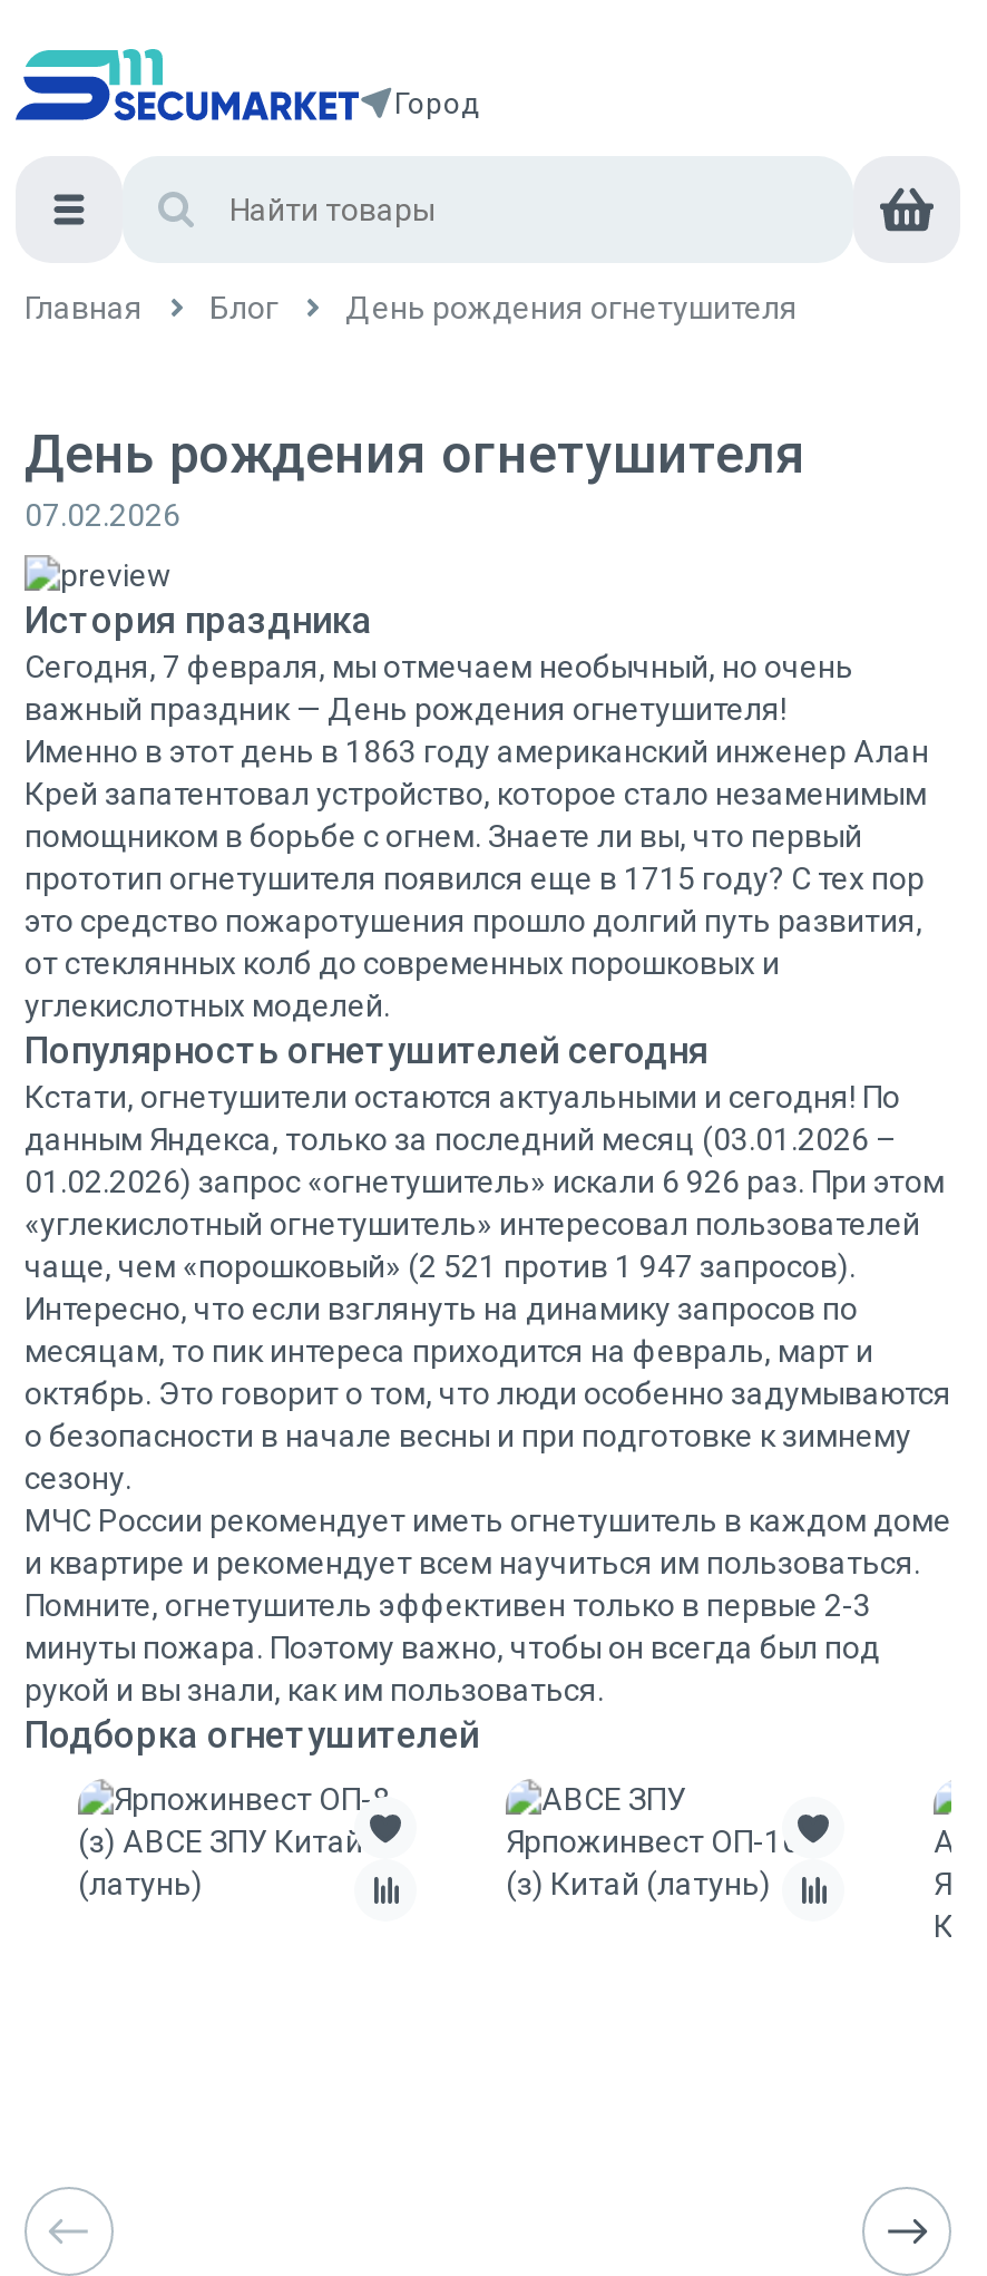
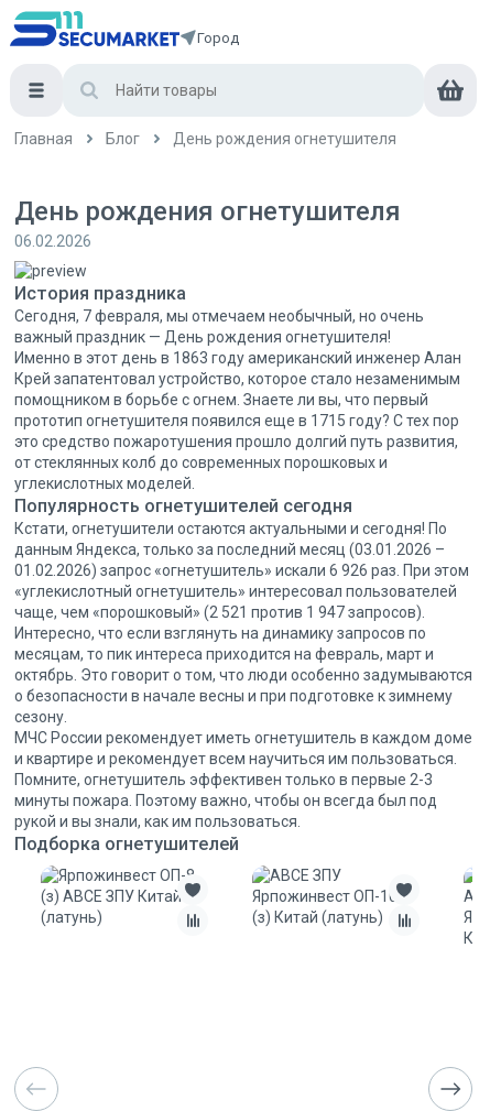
[25,497,180,533] 07.02.2026 -> [14,232,91,250] 06.02.2026

